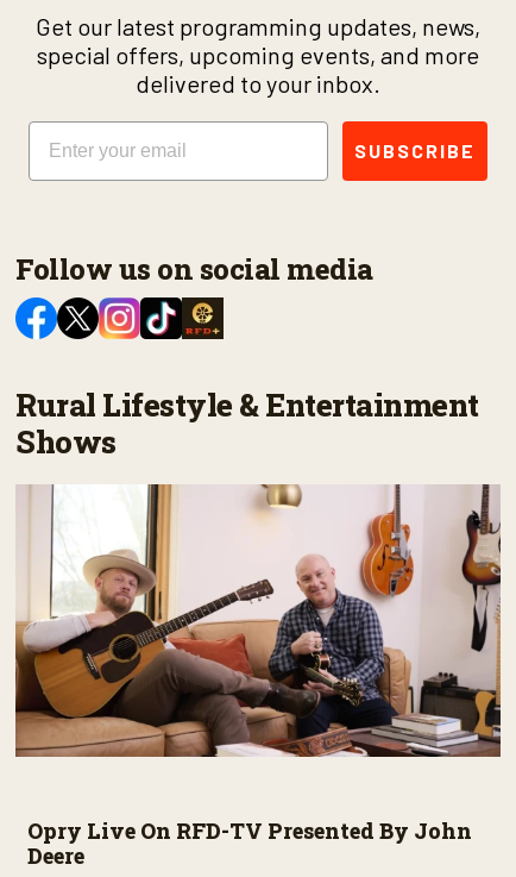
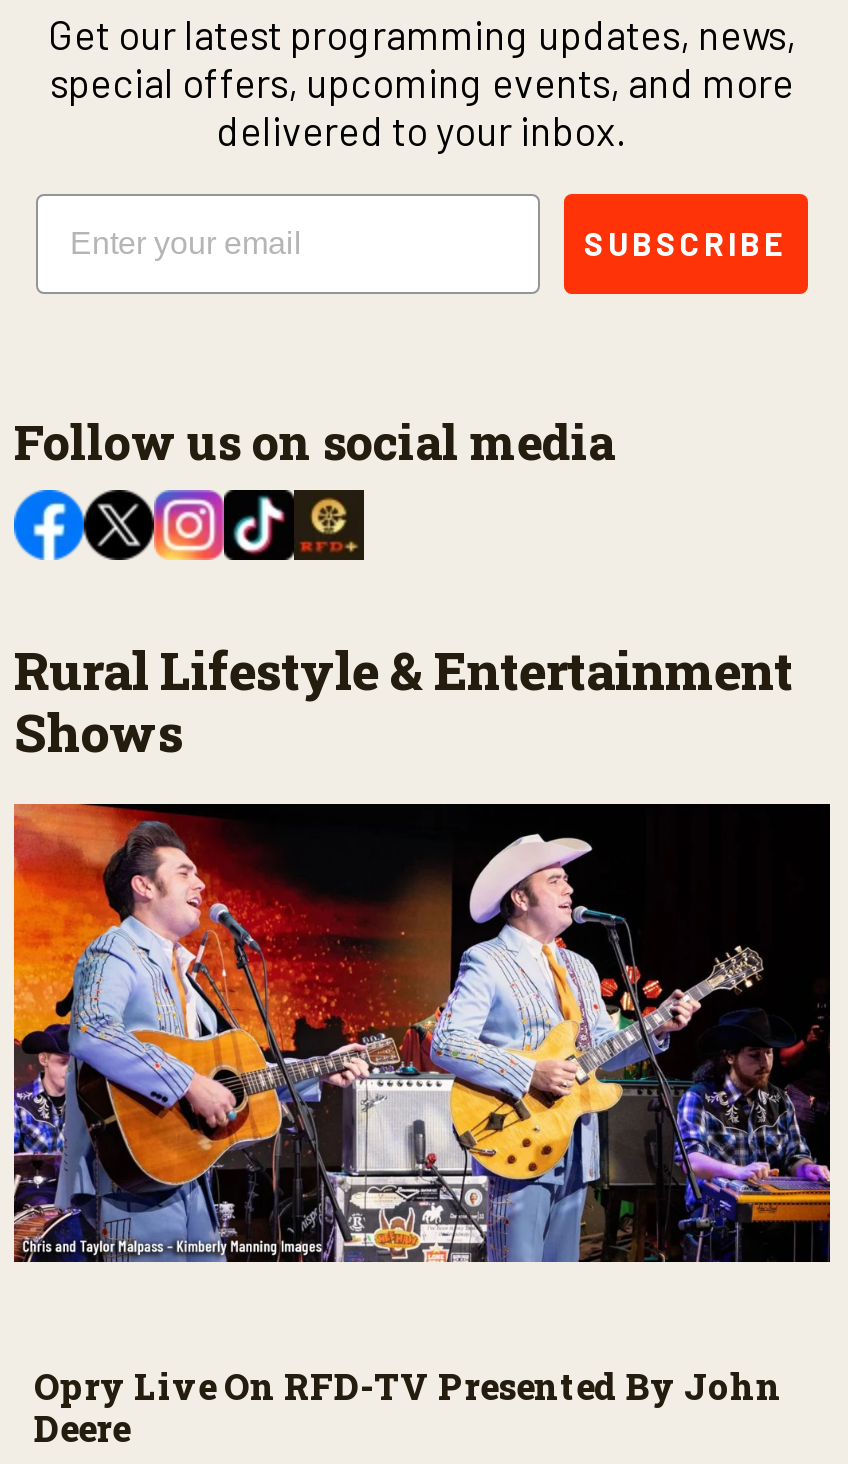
[14,483,502,758] [image] -> [12,802,832,1264] [image]

